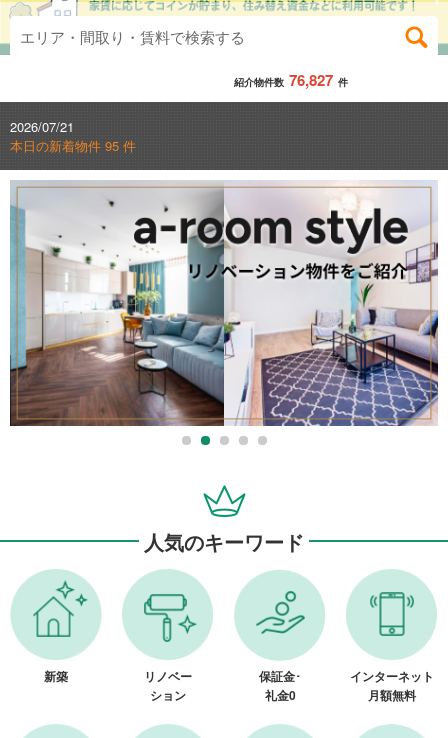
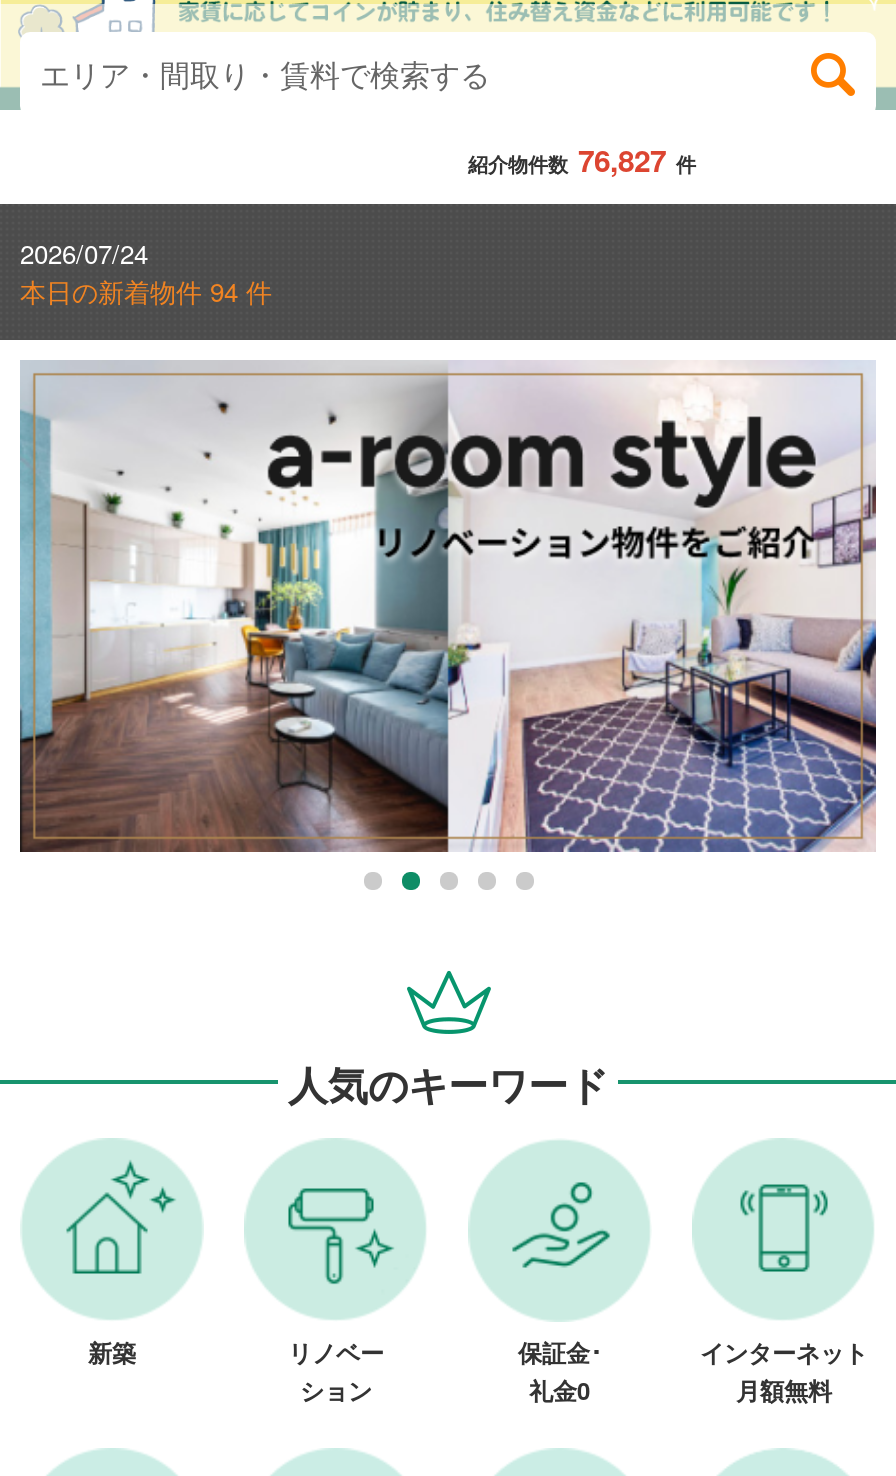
[10,117,74,136] 2026/07/21 -> [20,234,148,272] 2026/07/24
[10,136,136,155] 本日の新着物件 95 件 -> [20,272,272,310] 本日の新着物件 94 件

